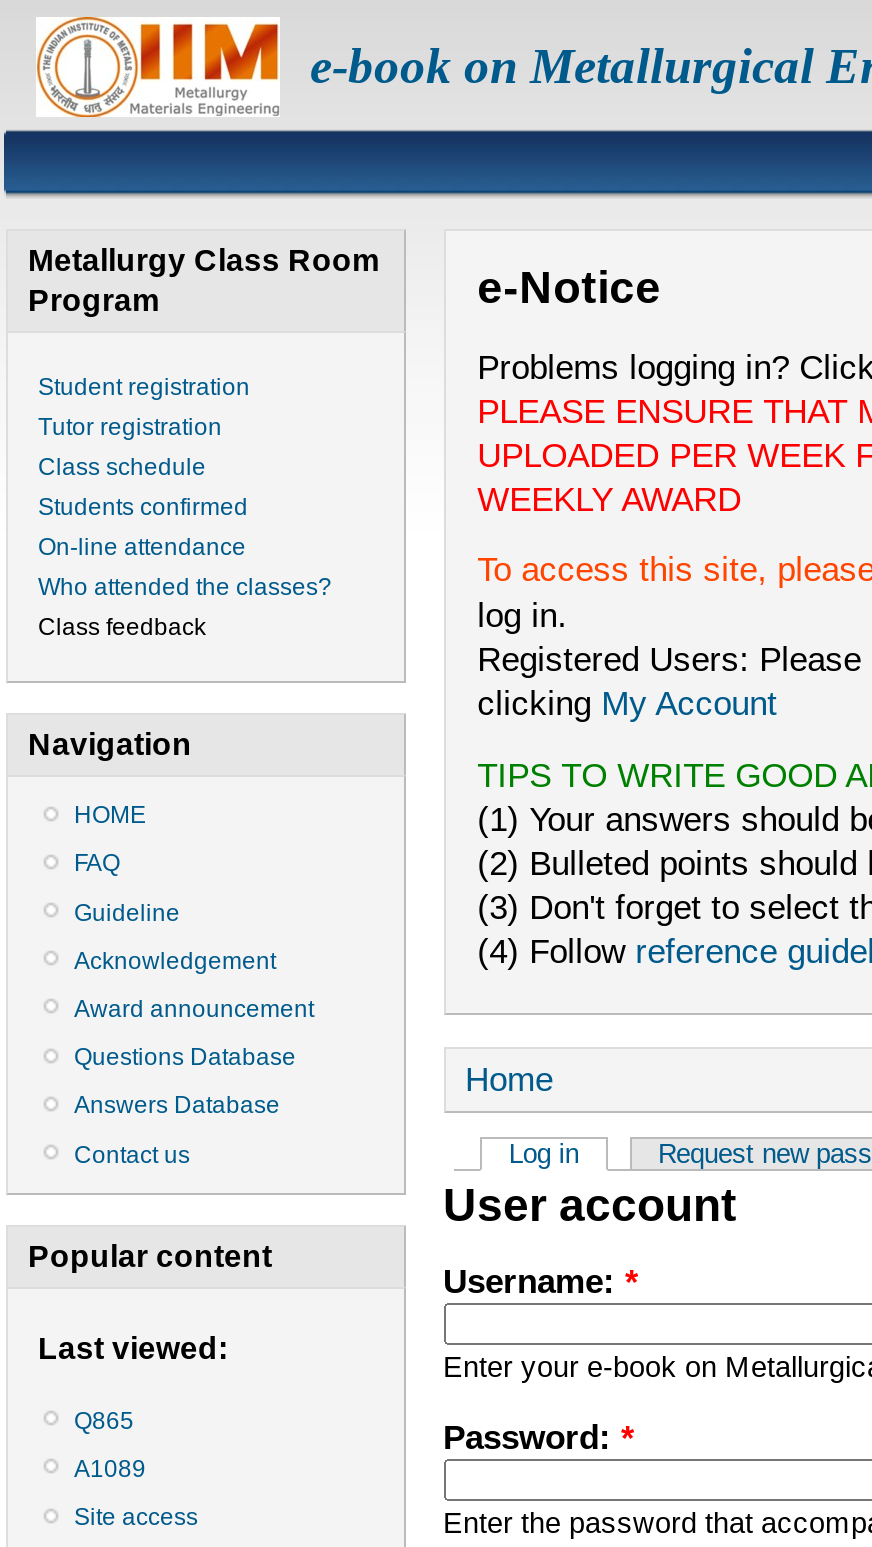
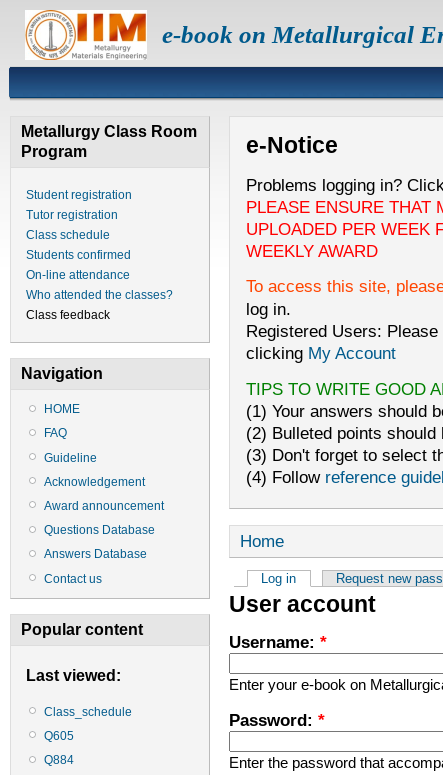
[74,1407,134,1435] Q865 -> [44,705,132,719] Class_schedule
[74,1455,146,1483] A1089 -> [44,729,74,743] Q605
[74,1503,198,1531] Site access -> [44,753,74,767] Q884

